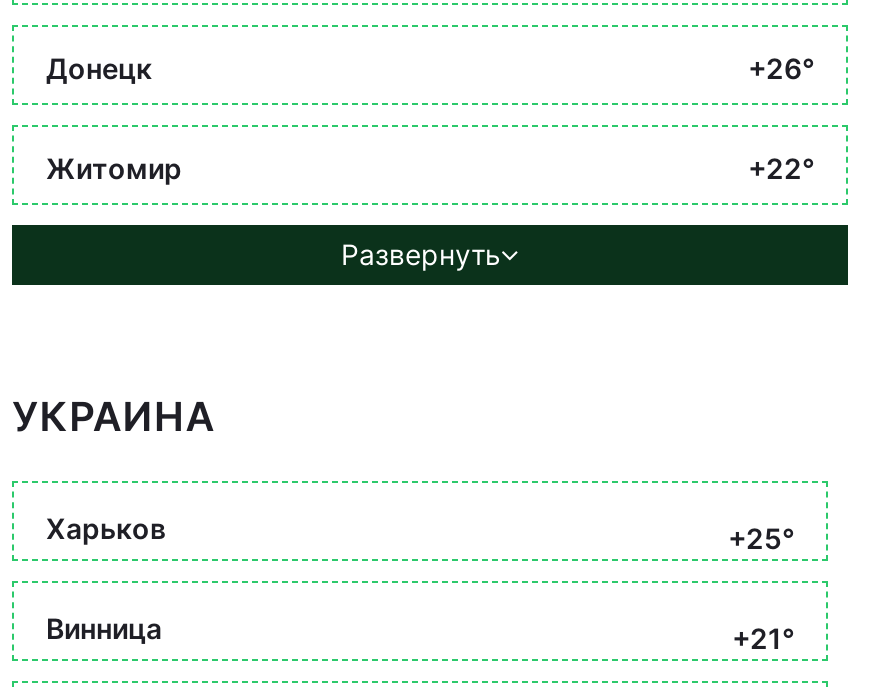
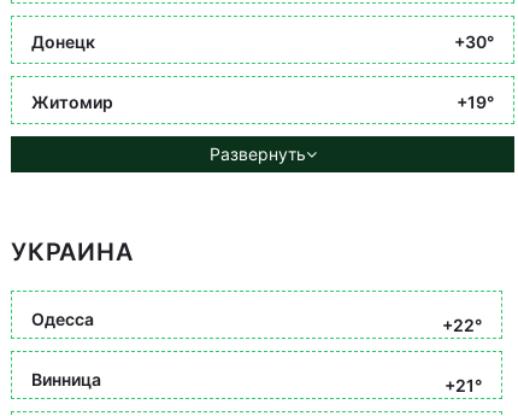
[748,50,814,84] +26° -> [454,31,494,51] +30°
[748,150,814,184] +22° -> [457,91,494,112] +19°
[46,510,794,555] Харьков | +25° -> [31,308,482,335] Одесса | +22°

